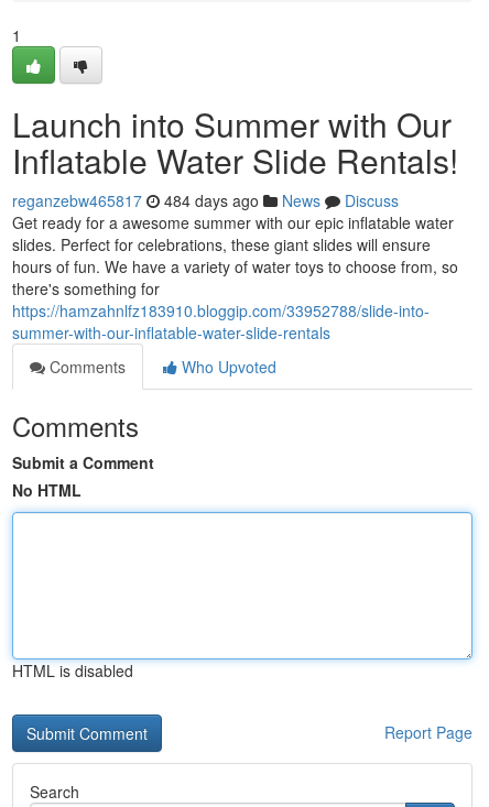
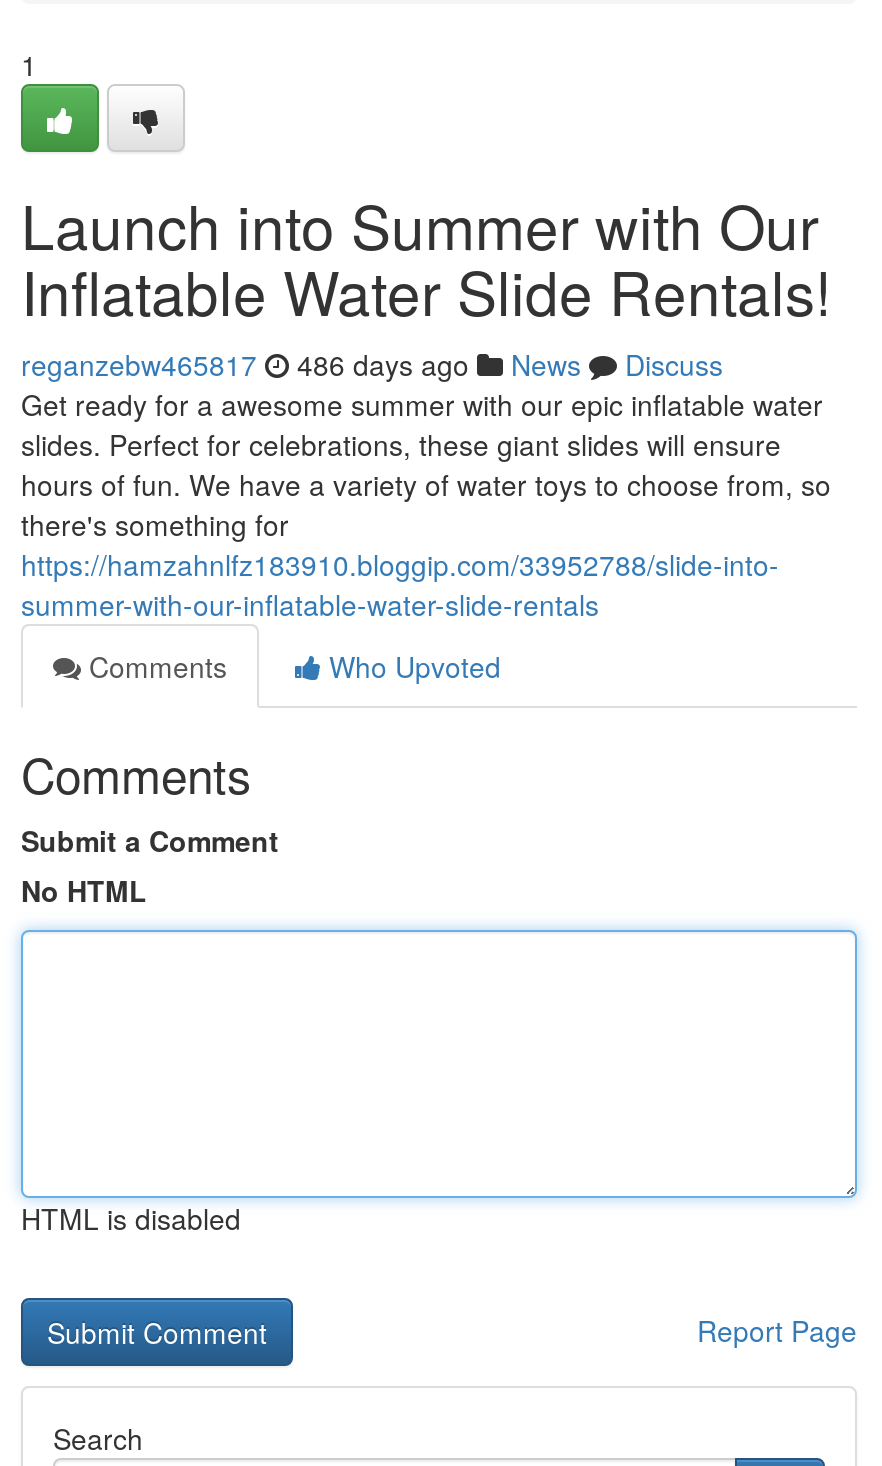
[12,189,399,211] reganzebw465817 484 days ago News Discuss -> [21,344,723,384] reganzebw465817 486 days ago News Discuss

